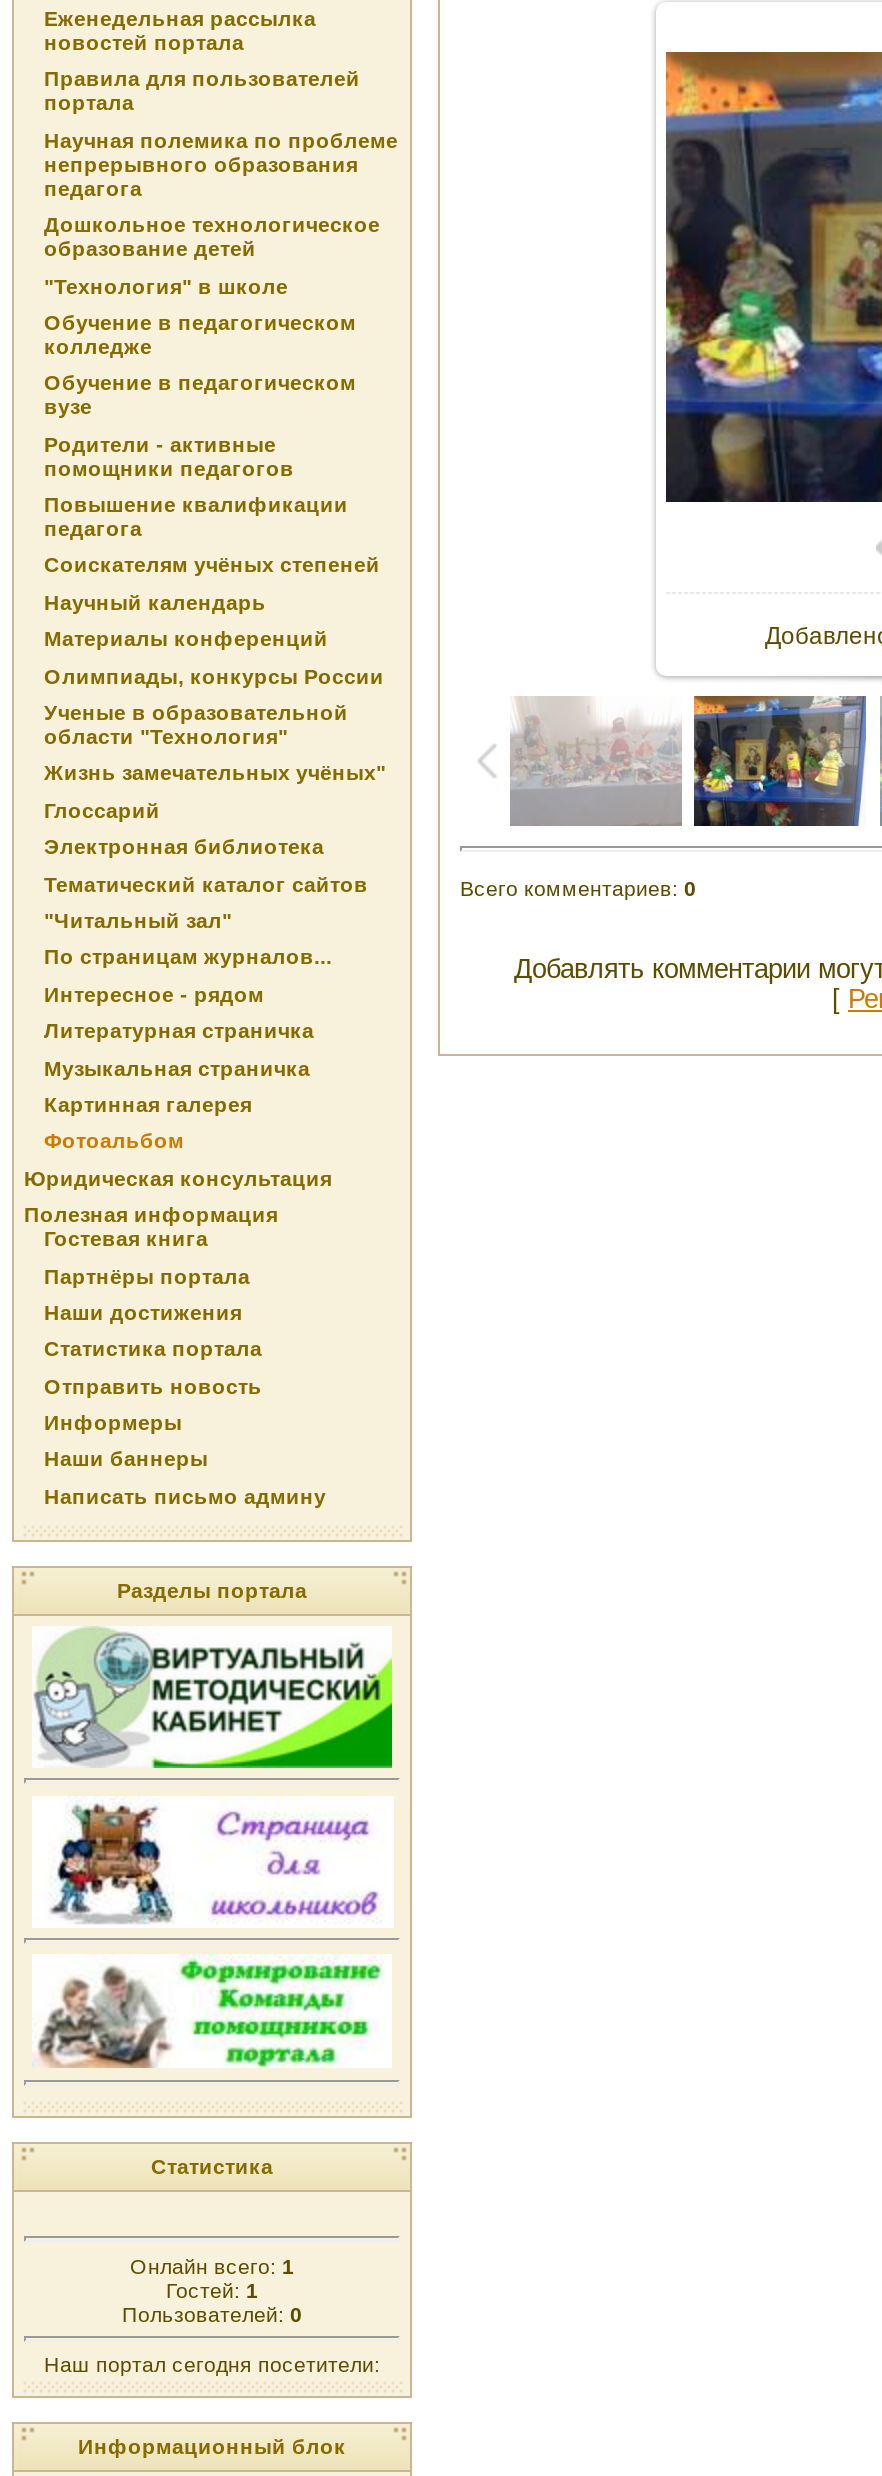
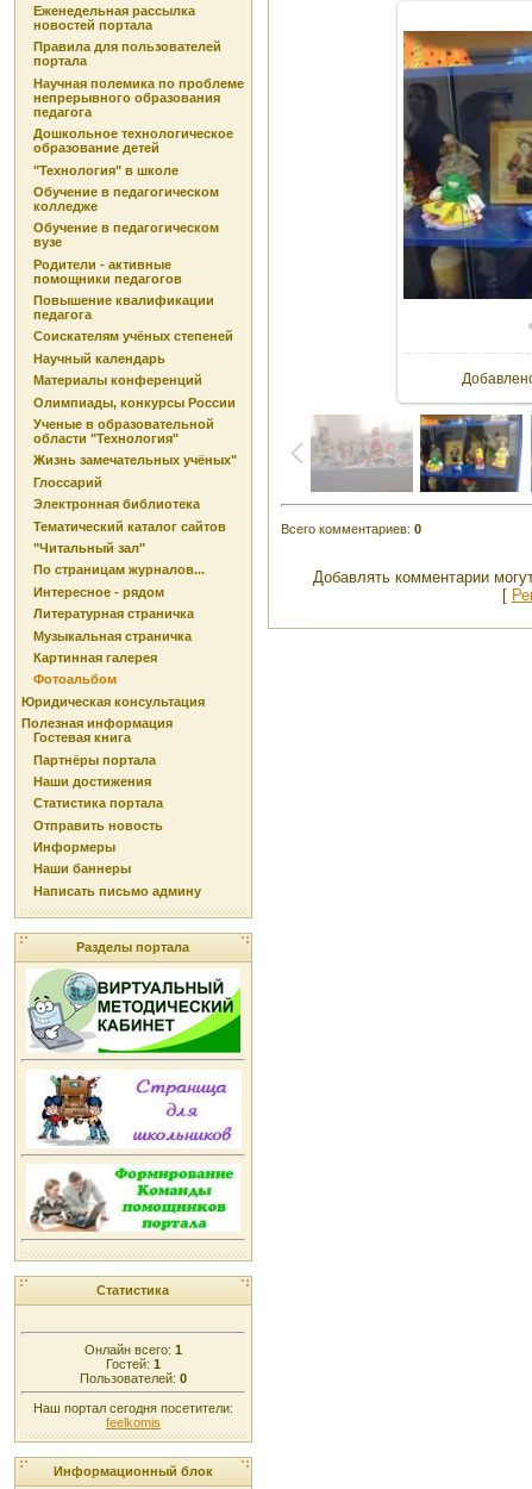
none -> [106,1416,161,1430] feelkomis

